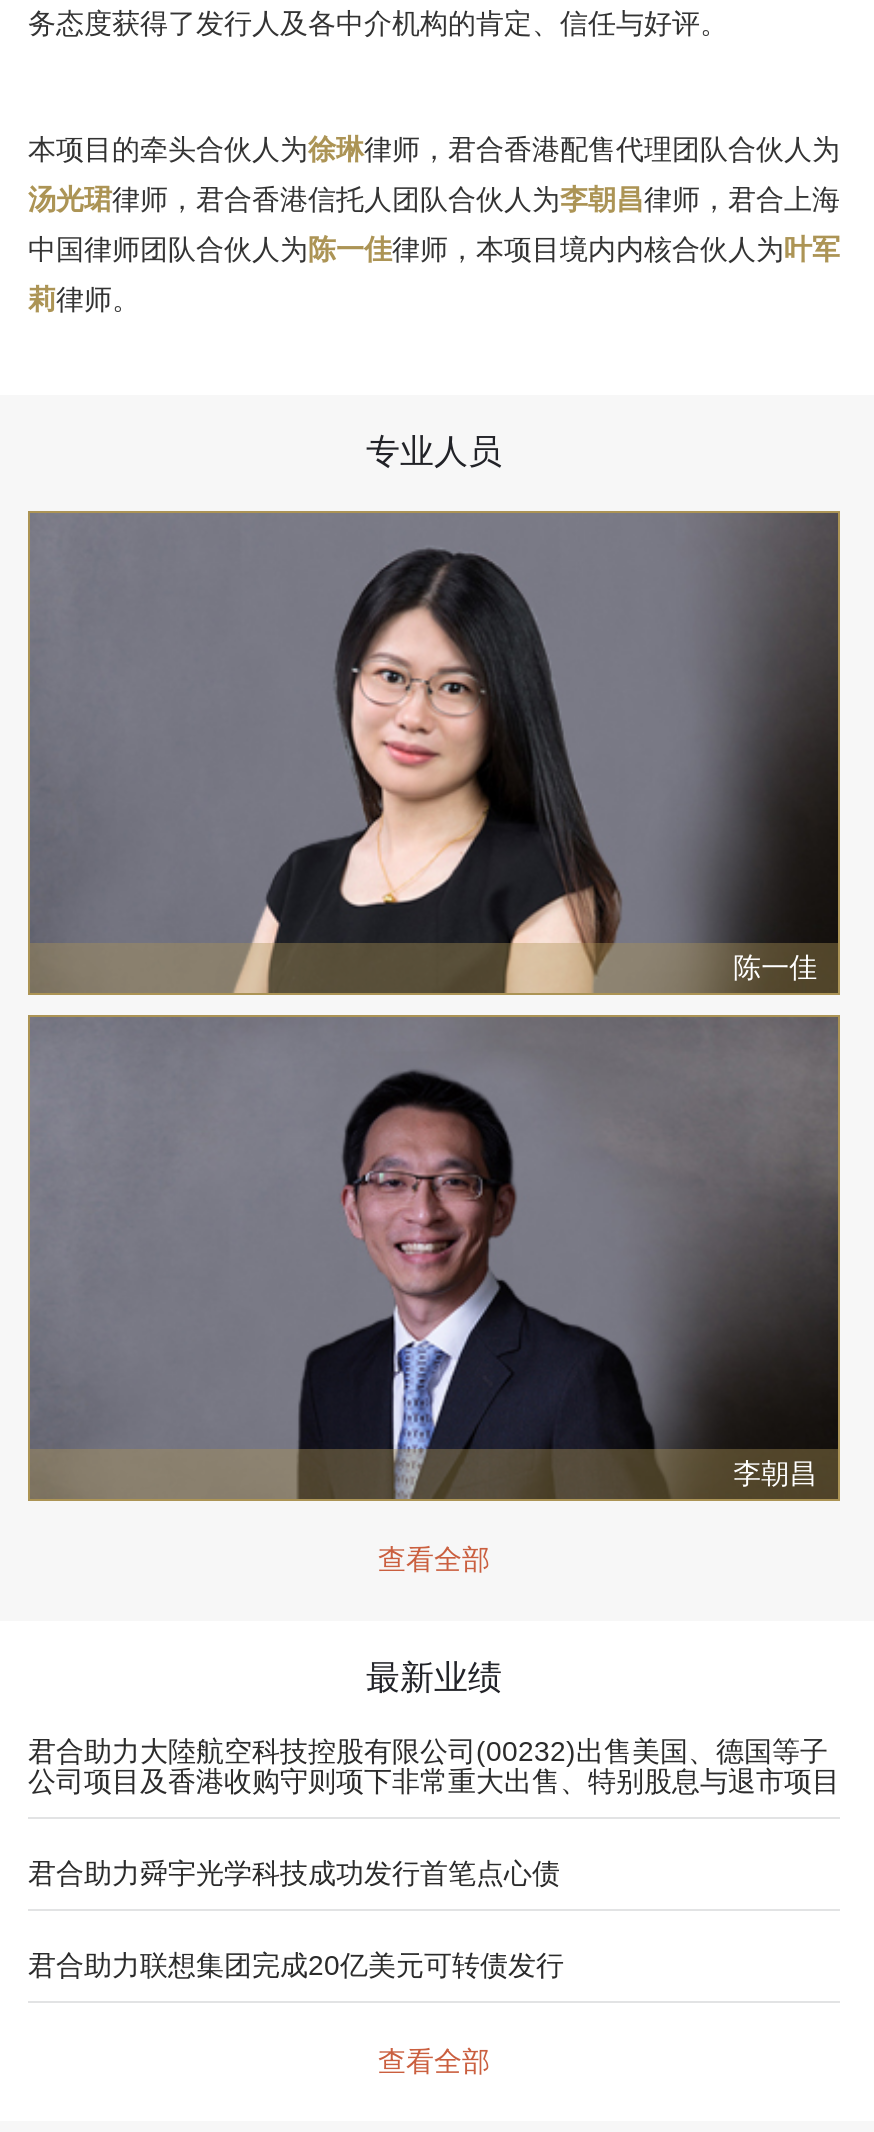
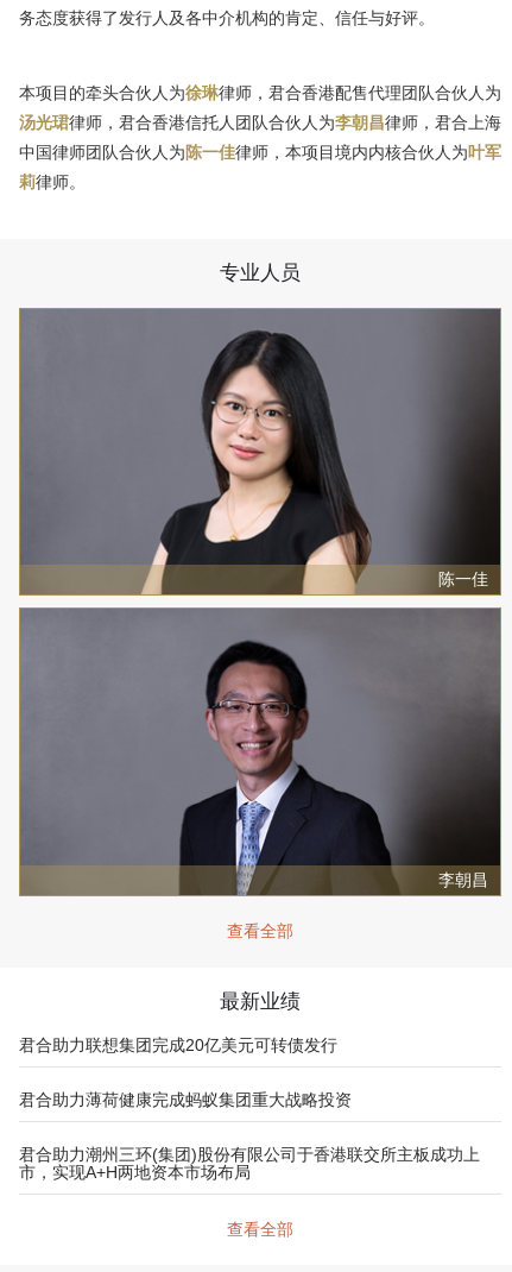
[28,1735,840,1889] 君合助力大陸航空科技控股有限公司(00232)出售美国、德国等子 | 公司项目及香港收购守则项下非常重大出售、特别股息与退市项目 | 君合助力舜宇光学科技成功发行首笔点心债 -> none
moved [28,1949,564,1981] -> [19,1035,337,1054]: 君合助力联想集团完成20亿美元可转债发行
none -> [19,1090,480,1181] 君合助力薄荷健康完成蚂蚁集团重大战略投资 | 君合助力潮州三环(集团)股份有限公司于香港联交所主板成功上 | 市，实现A+H两地资本市场布局

